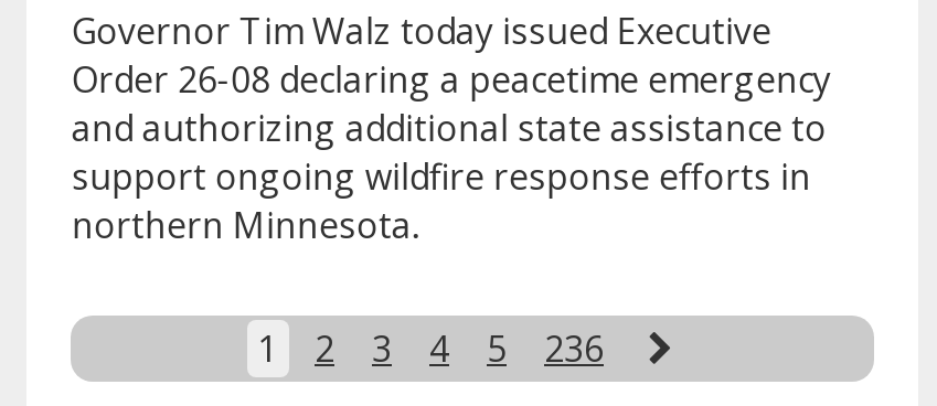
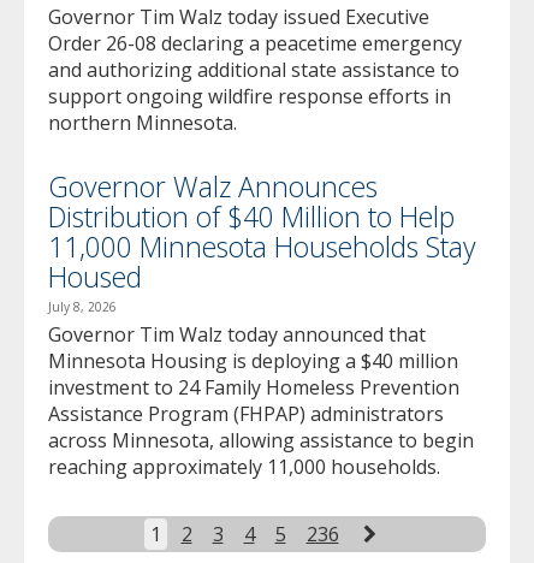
none -> [49,167,477,480] Governor Walz Announces | Distribution of $40 Million to Help | 11,000 Minnesota Households Stay | Housed | July 8, 2026 | Governor Tim Walz today announced that | Minnesota Housing is deploying a $40 million | investment to 24 Family Homeless Prevention | Assistance Program (FHPAP) administrators | across Minnesota, allowing assistance to begin | reaching approximately 11,000 households.

